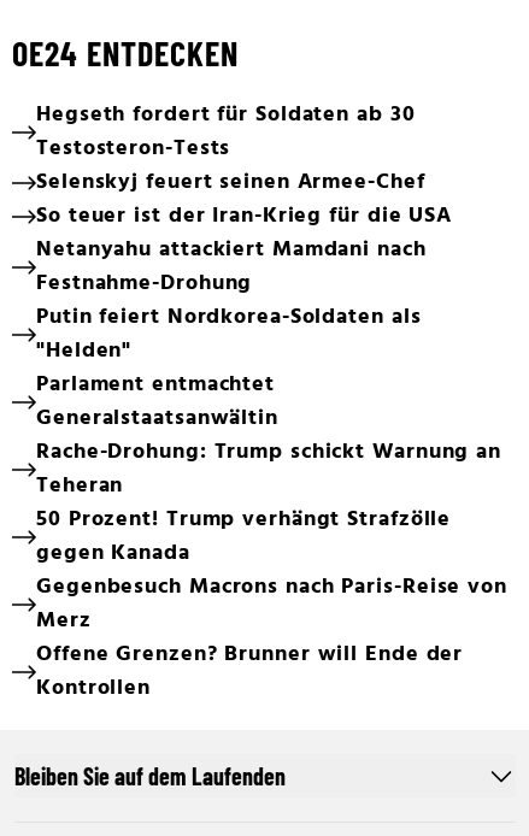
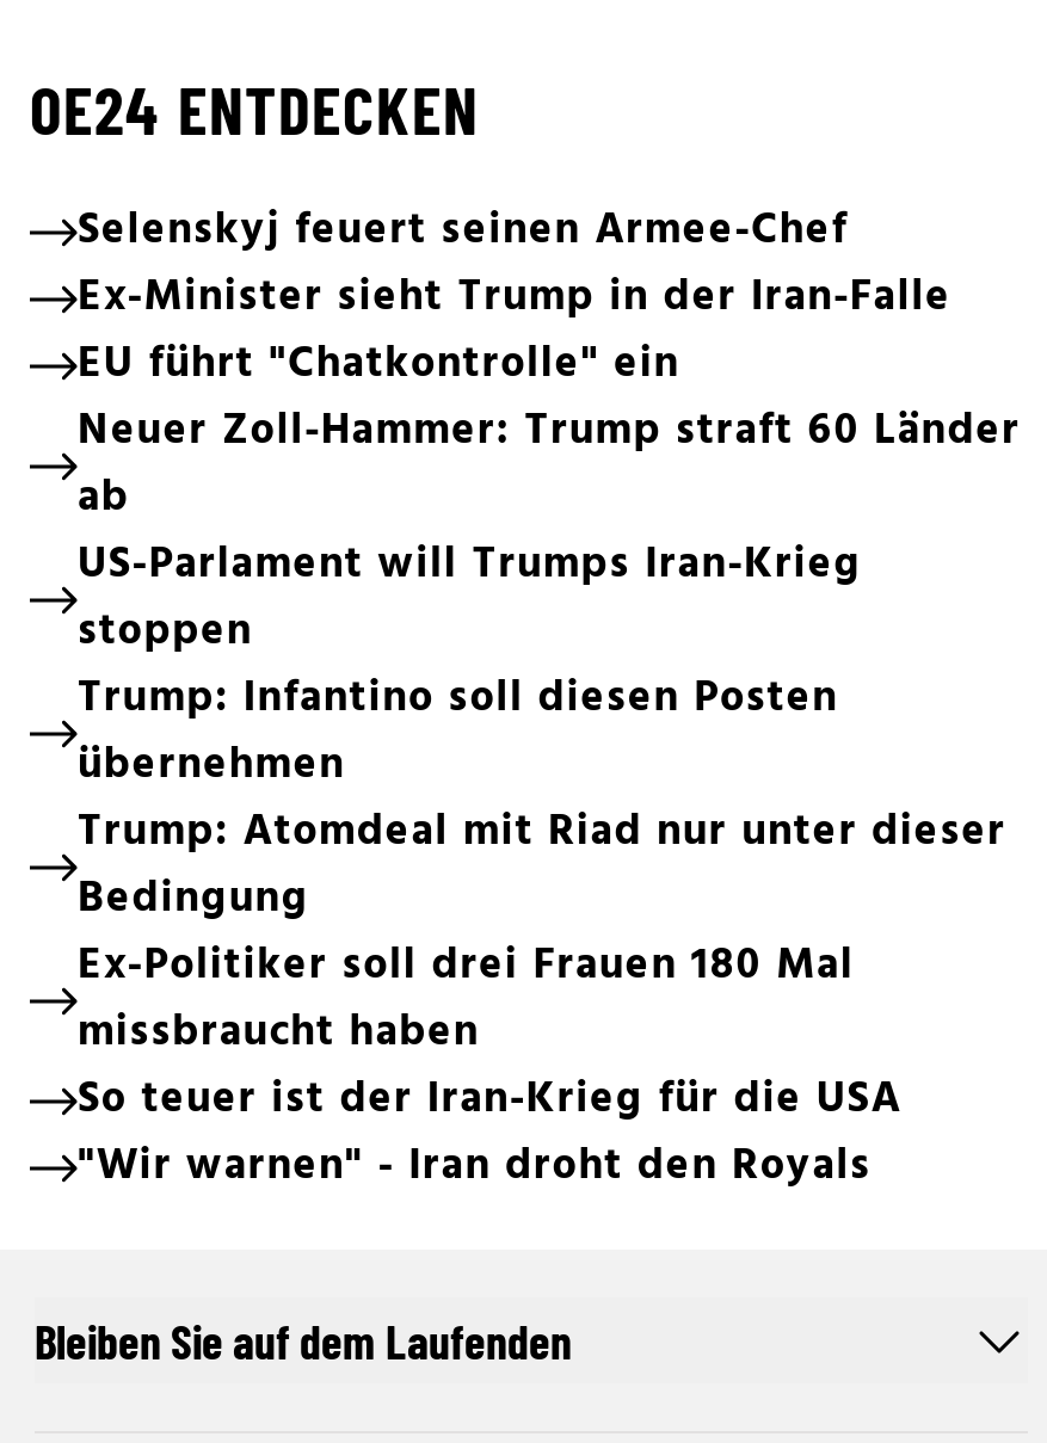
[36,98,415,166] Hegseth fordert für Soldaten ab 30 | Testosteron-Tests -> none
none -> [78,264,1020,1069] Ex-Minister sieht Trump in der Iran-Falle | EU führt "Chatkontrolle" ein | Neuer Zoll-Hammer: Trump straft 60 Länder | ab | US-Parlament will Trumps Iran-Krieg | stoppen | Trump: Infantino soll diesen Posten | übernehmen | Trump: Atomdeal mit Riad nur unter dieser | Bedingung | Ex-Politiker soll drei Frauen 180 Mal | missbraucht haben
moved [36,199,452,234] -> [78,1066,902,1136]: So teuer ist der Iran-Krieg für die USA
[36,233,507,706] Netanyahu attackiert Mamdani nach | Festnahme-Drohung | Putin feiert Nordkorea-Soldaten als | "Helden" | Parlament entmachtet | Generalstaatsanwältin | Rache-Drohung: Trump schickt Warnung an | Teheran | 50 Prozent! Trump verhängt Strafzölle | gegen Kanada | Gegenbesuch Macrons nach Paris-Reise von | Merz | Offene Grenzen? Brunner will Ende der | Kontrollen -> [78,1133,871,1202] "Wir warnen" - Iran droht den Royals

